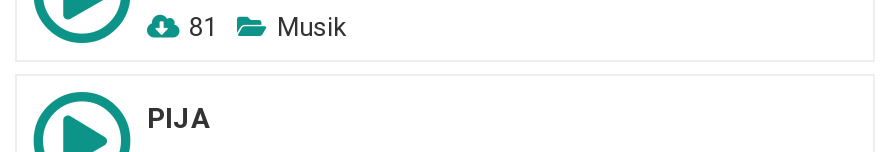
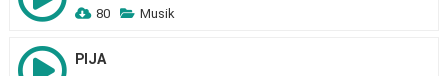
[189,12,347,42] 81 Musik -> [96,6,175,21] 80 Musik

